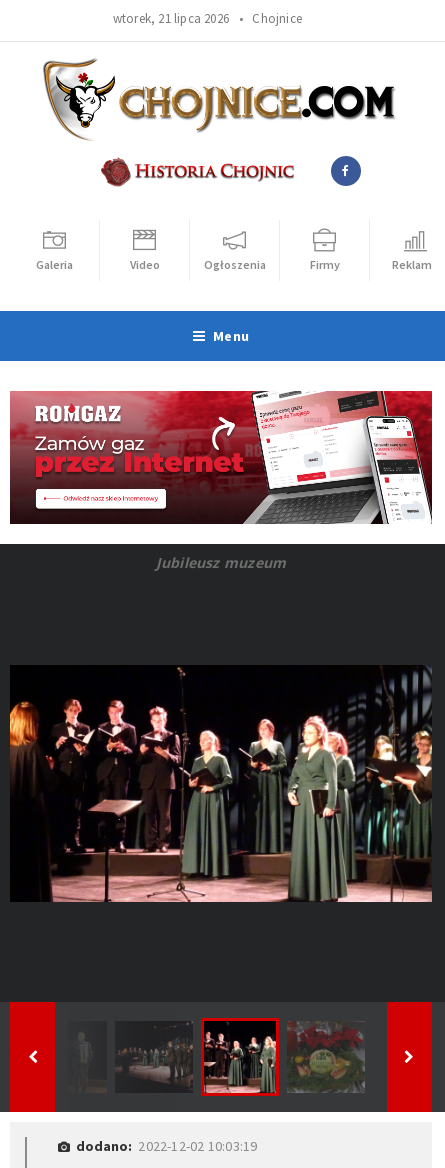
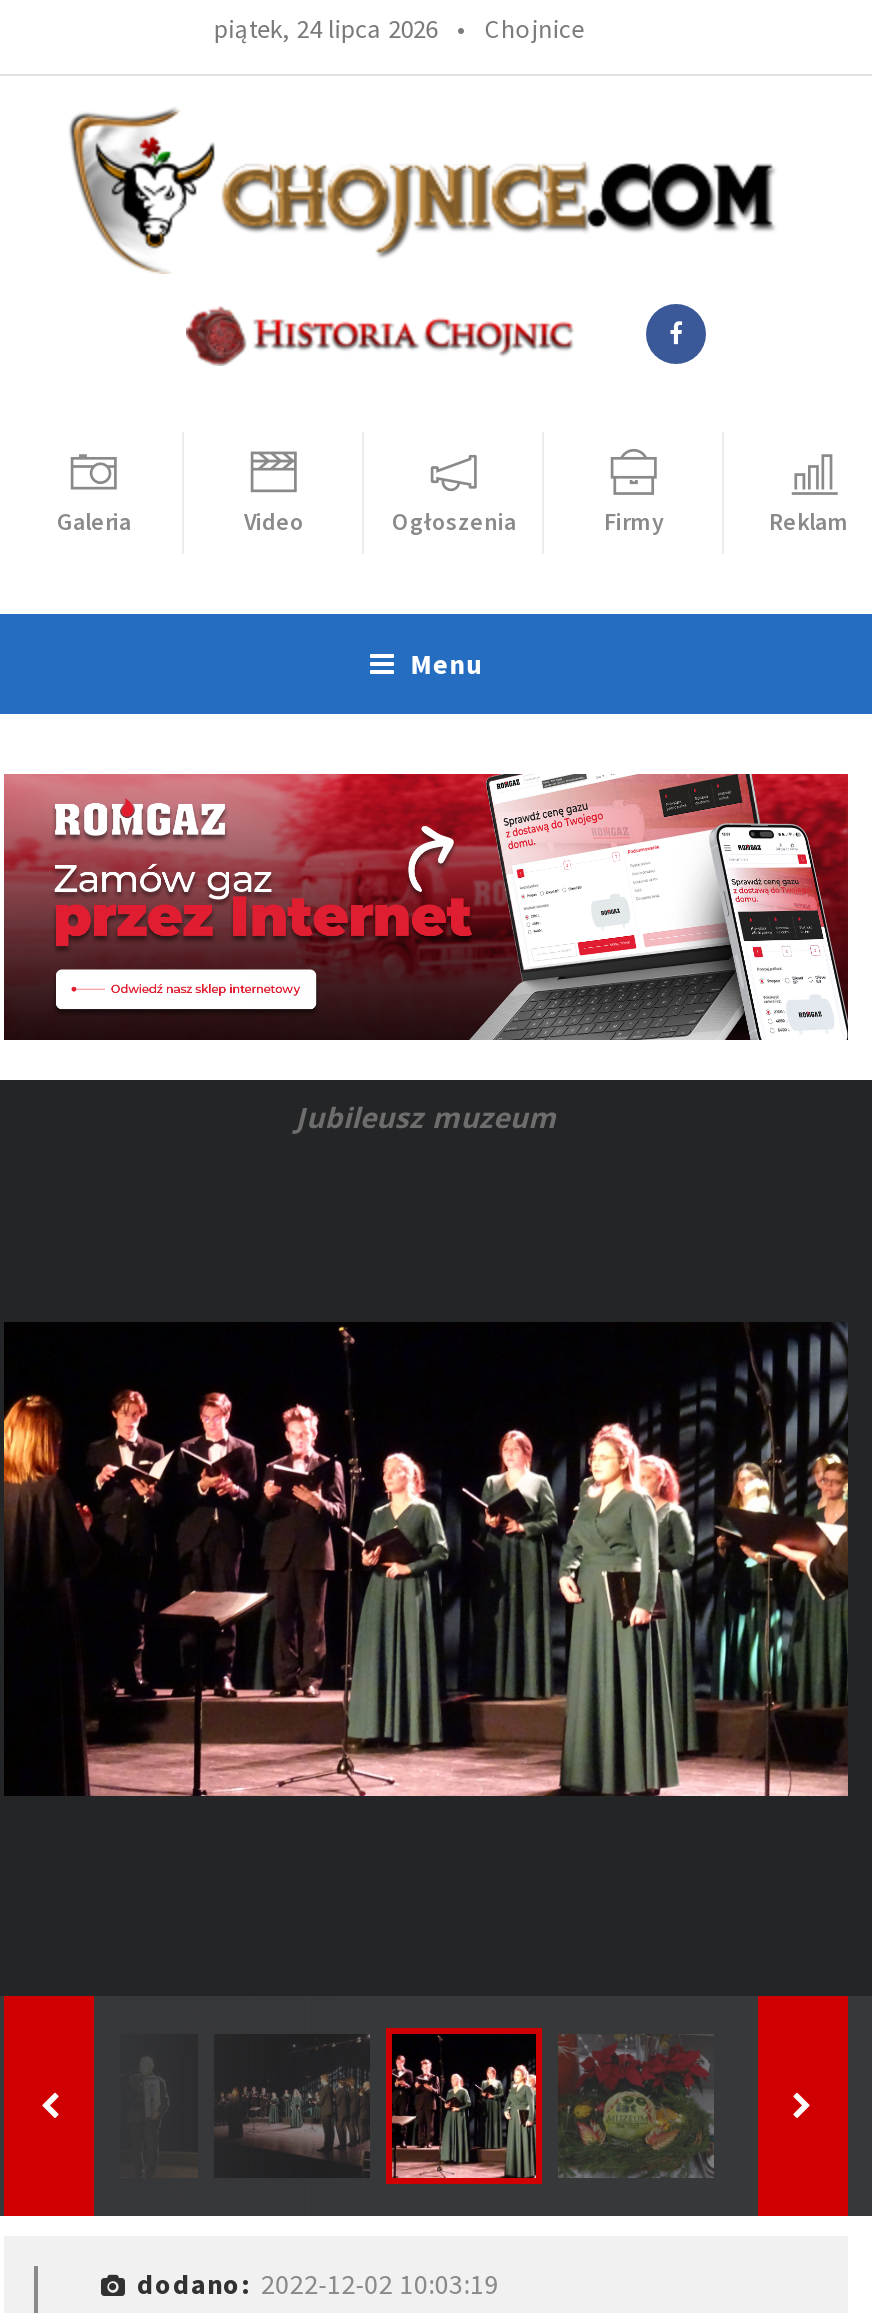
[113,10,302,27] wtorek, 21 lipca 2026 • Chojnice -> [214,12,584,46] piątek, 24 lipca 2026 • Chojnice

